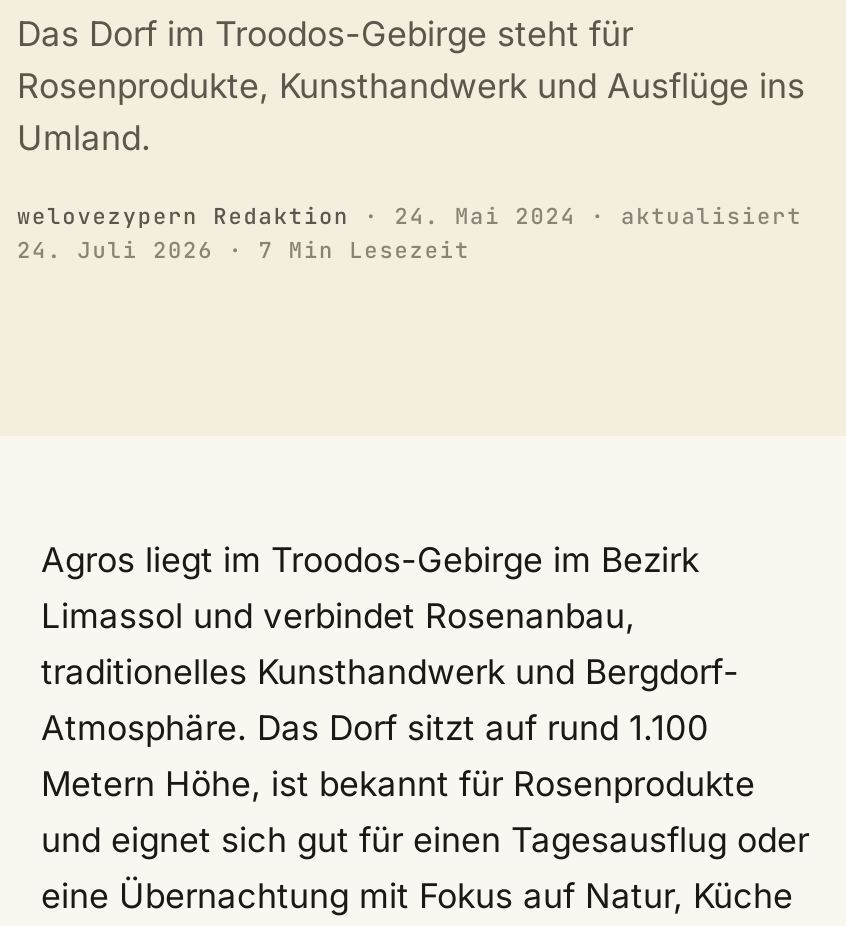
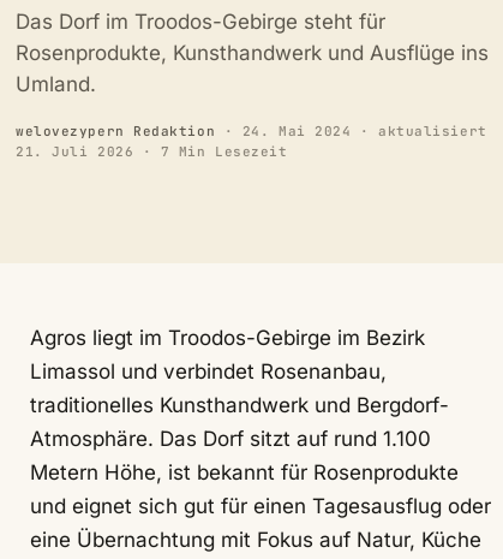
[17,237,470,265] 24. Juli 2026 · 7 Min Lesezeit -> [16,143,288,160] 21. Juli 2026 · 7 Min Lesezeit

